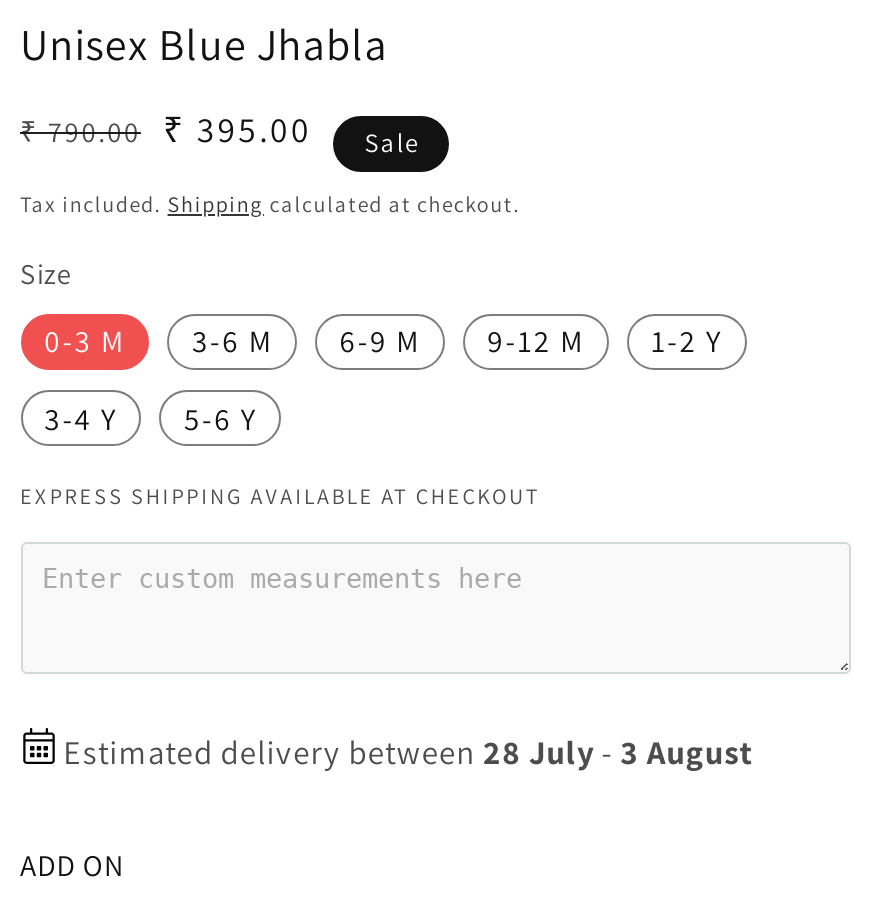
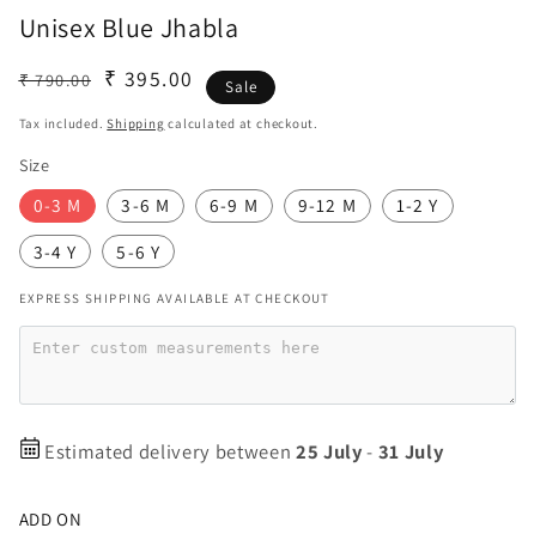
[63,730,753,774] Estimated delivery between 28 July - 3 August -> [45,438,443,464] Estimated delivery between 25 July - 31 July

